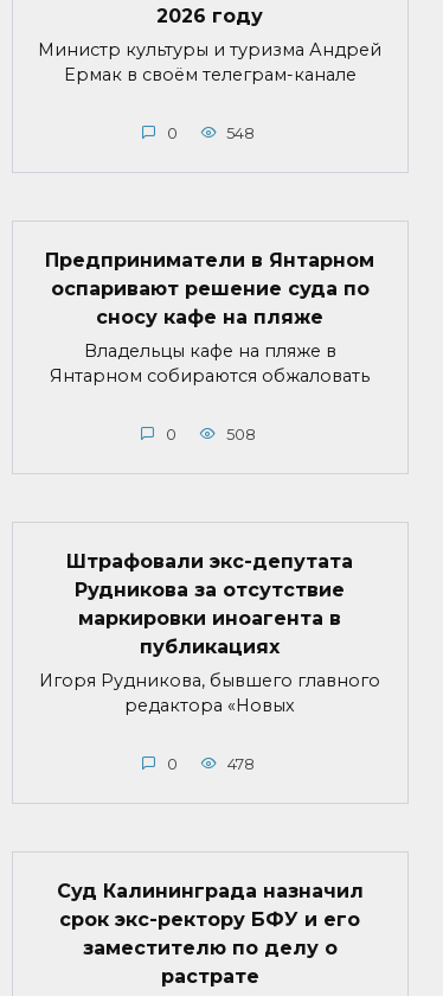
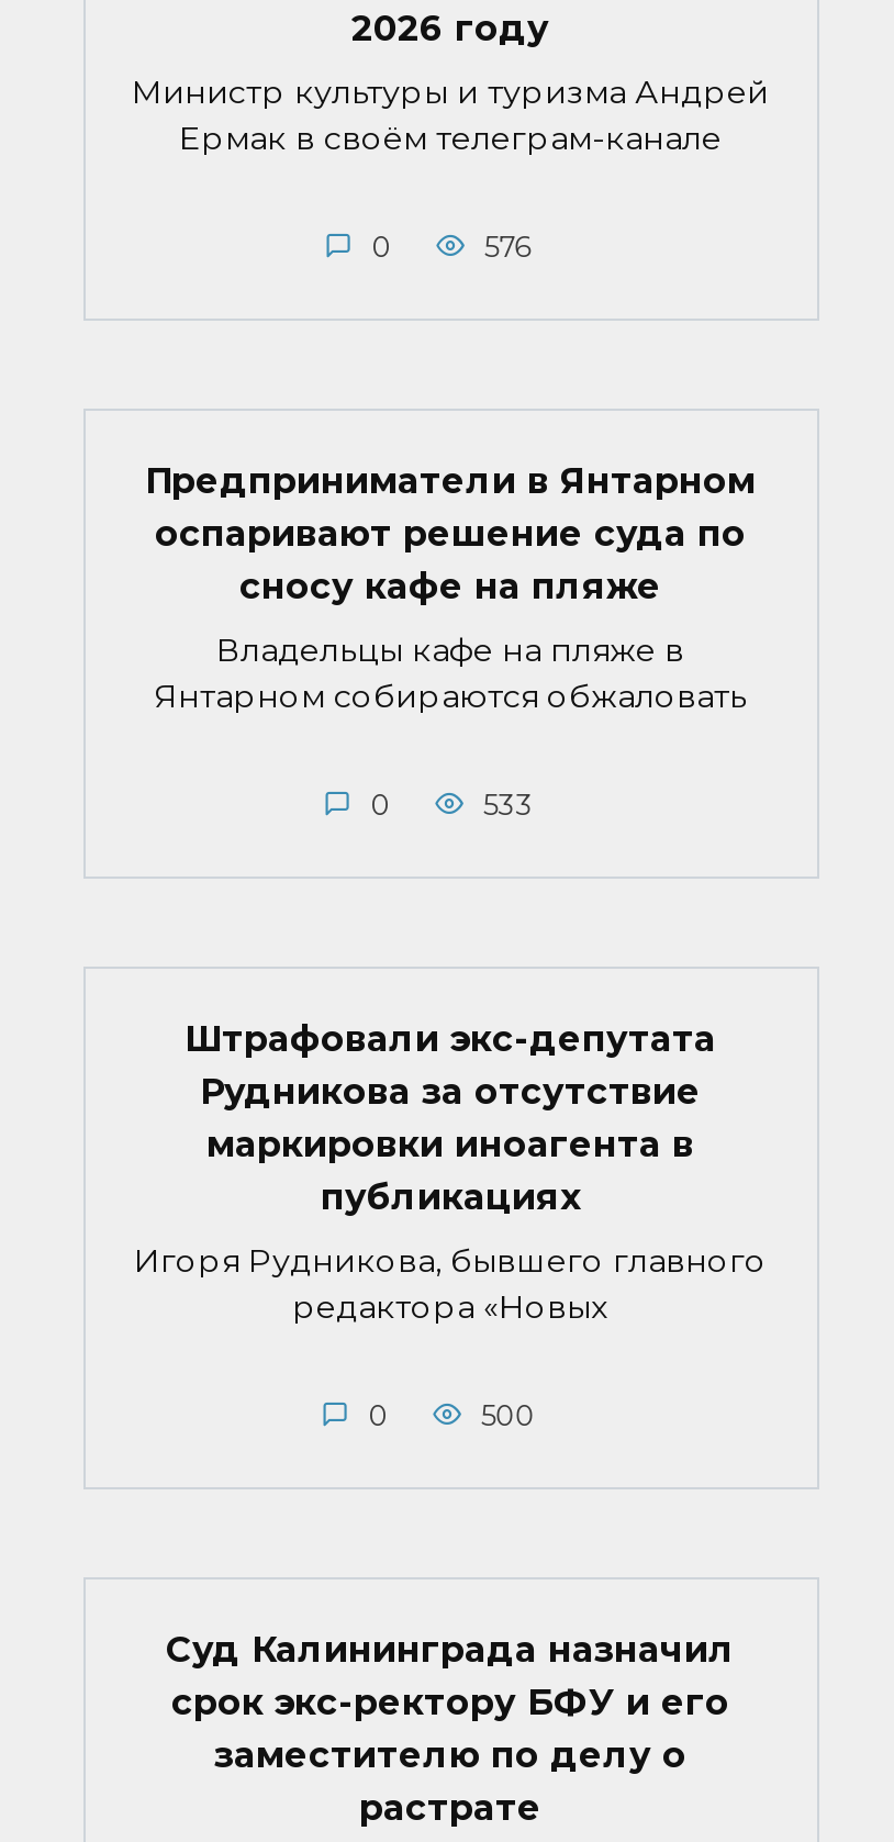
[226,124,255,142] 548 -> [484,230,532,263] 576
[226,425,256,443] 508 -> [483,788,533,821] 533
[227,755,254,773] 478 -> [481,1398,536,1431] 500

